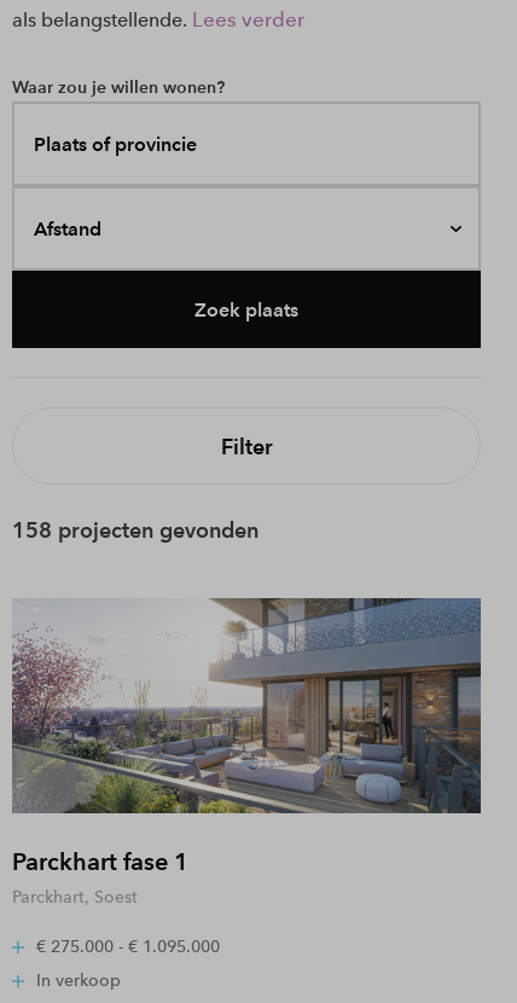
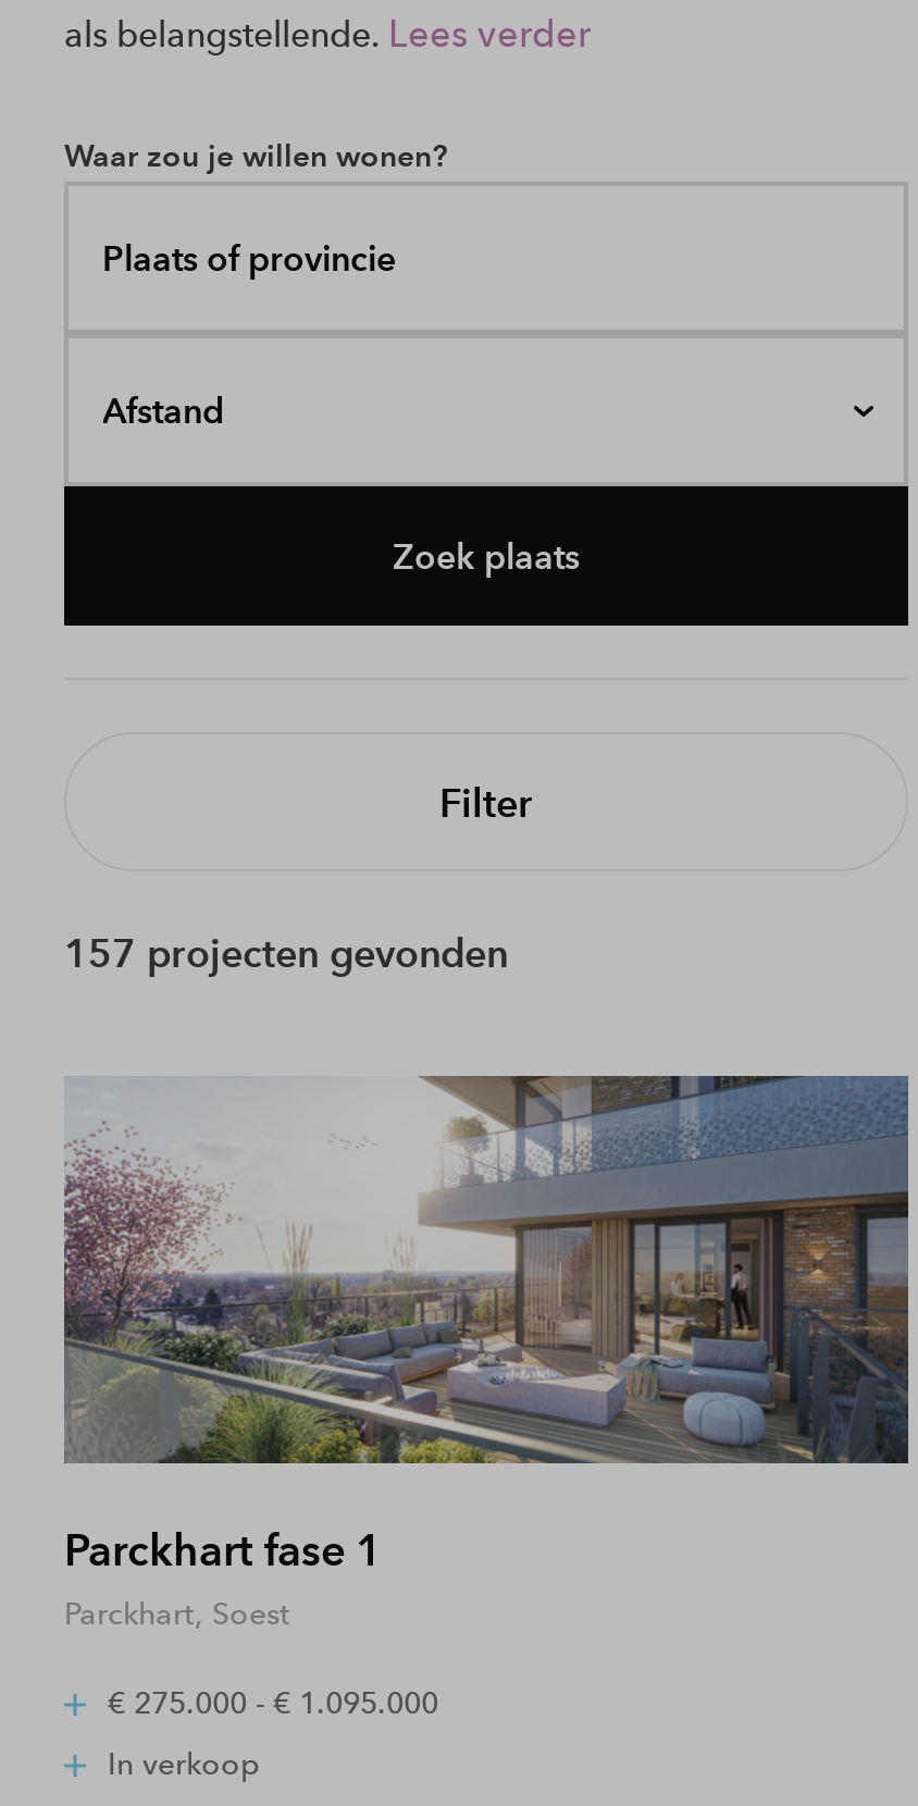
[12,517,258,543] 158 projecten gevonden -> [64,930,508,976] 157 projecten gevonden

